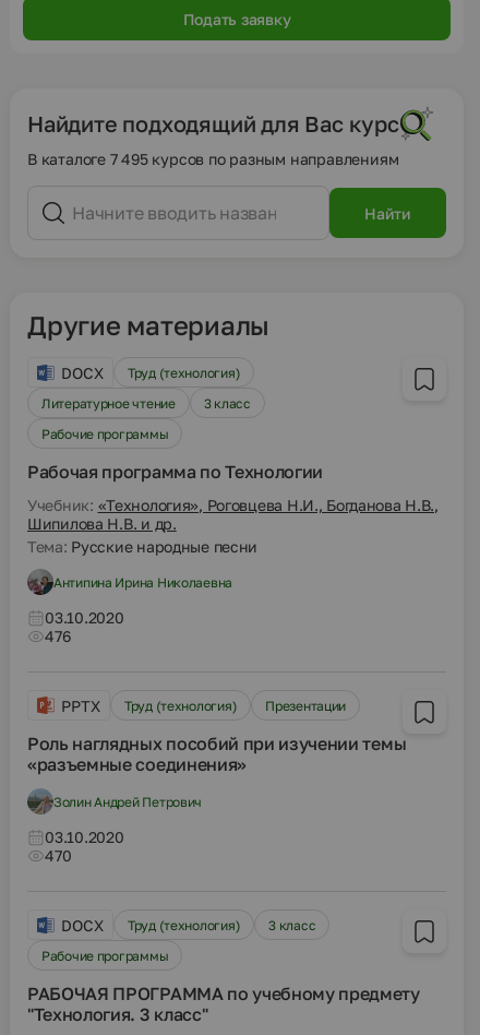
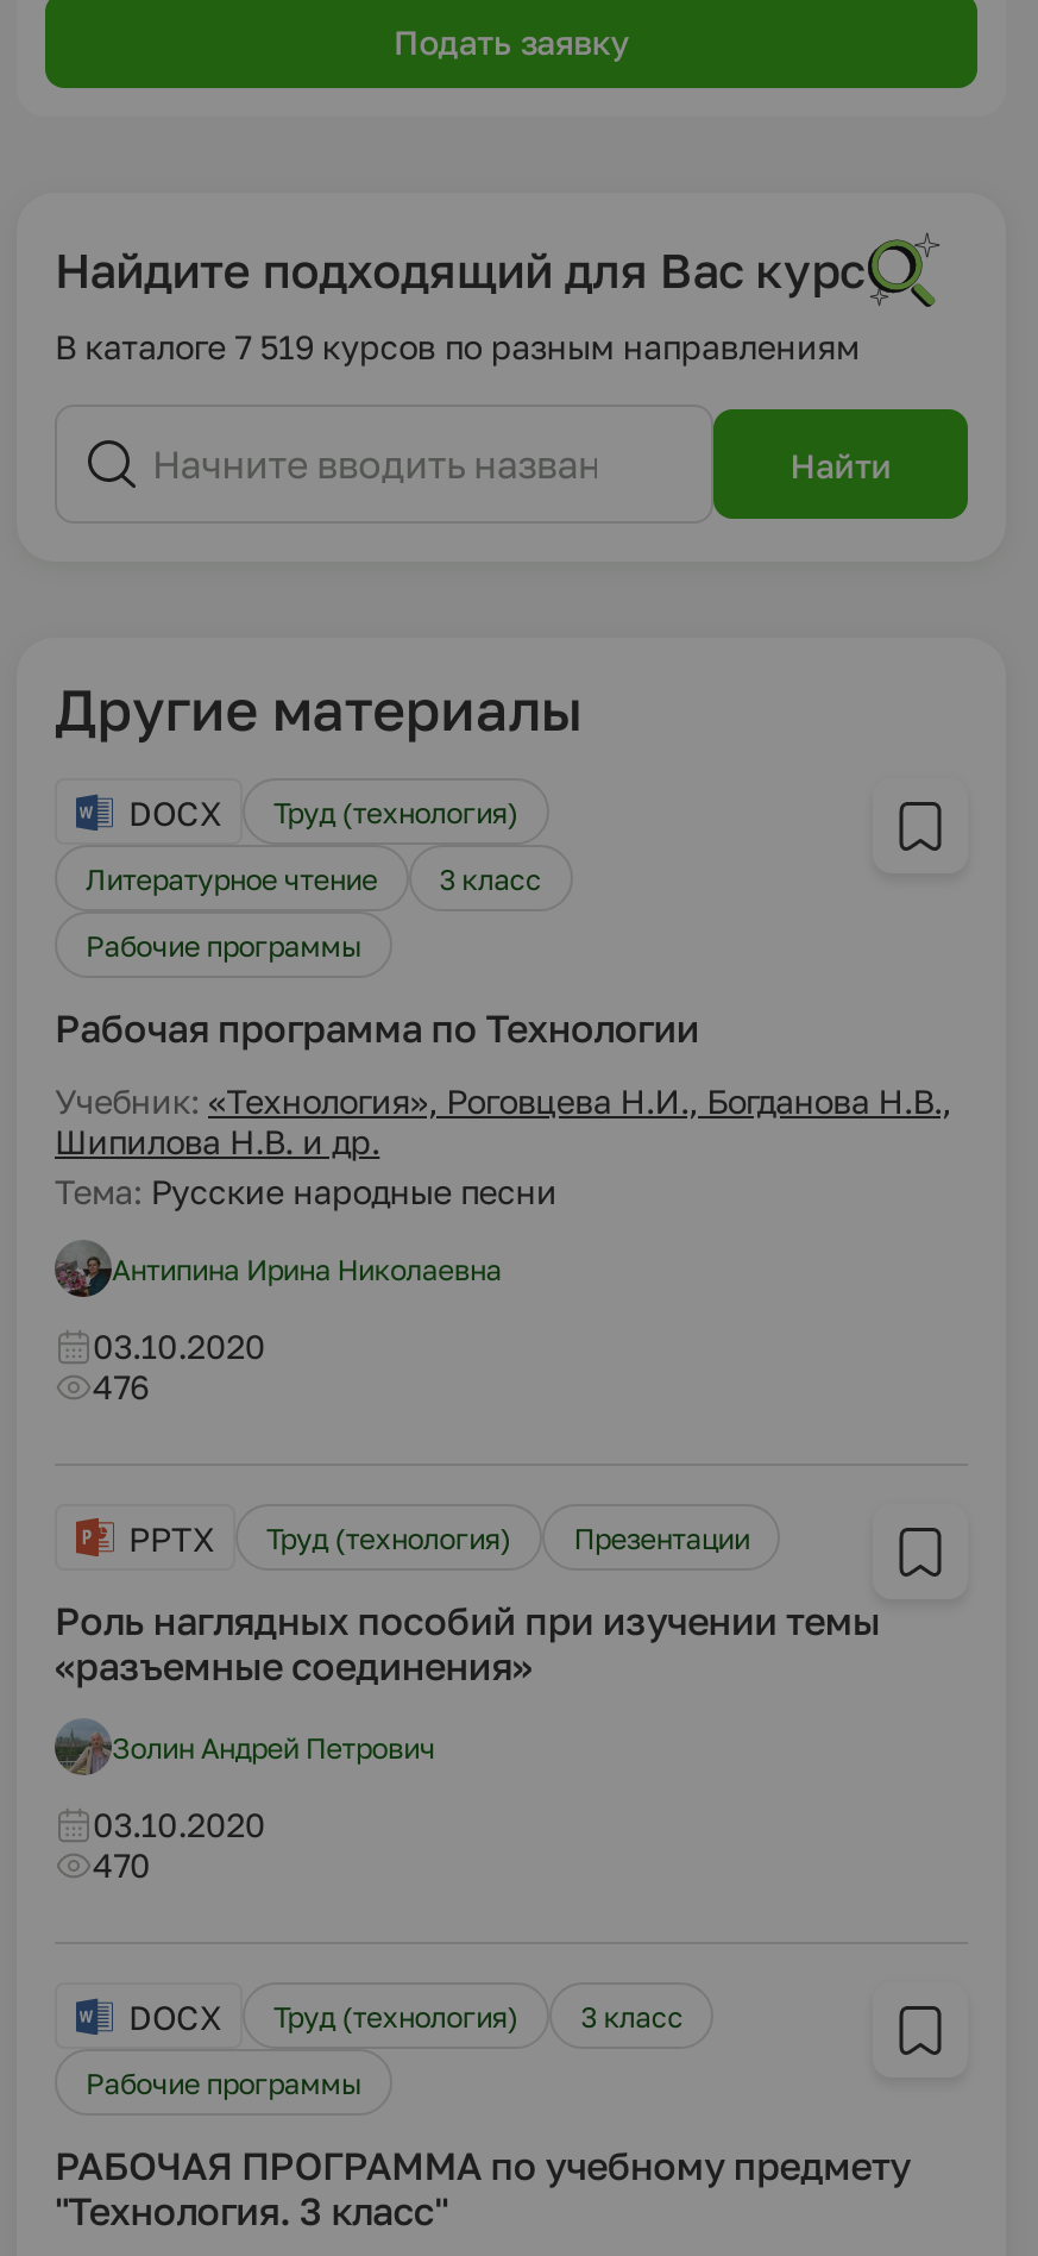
[27,150,399,168] В каталоге 7 495 курсов по разным направлениям -> [55,326,859,366] В каталоге 7 519 курсов по разным направлениям

